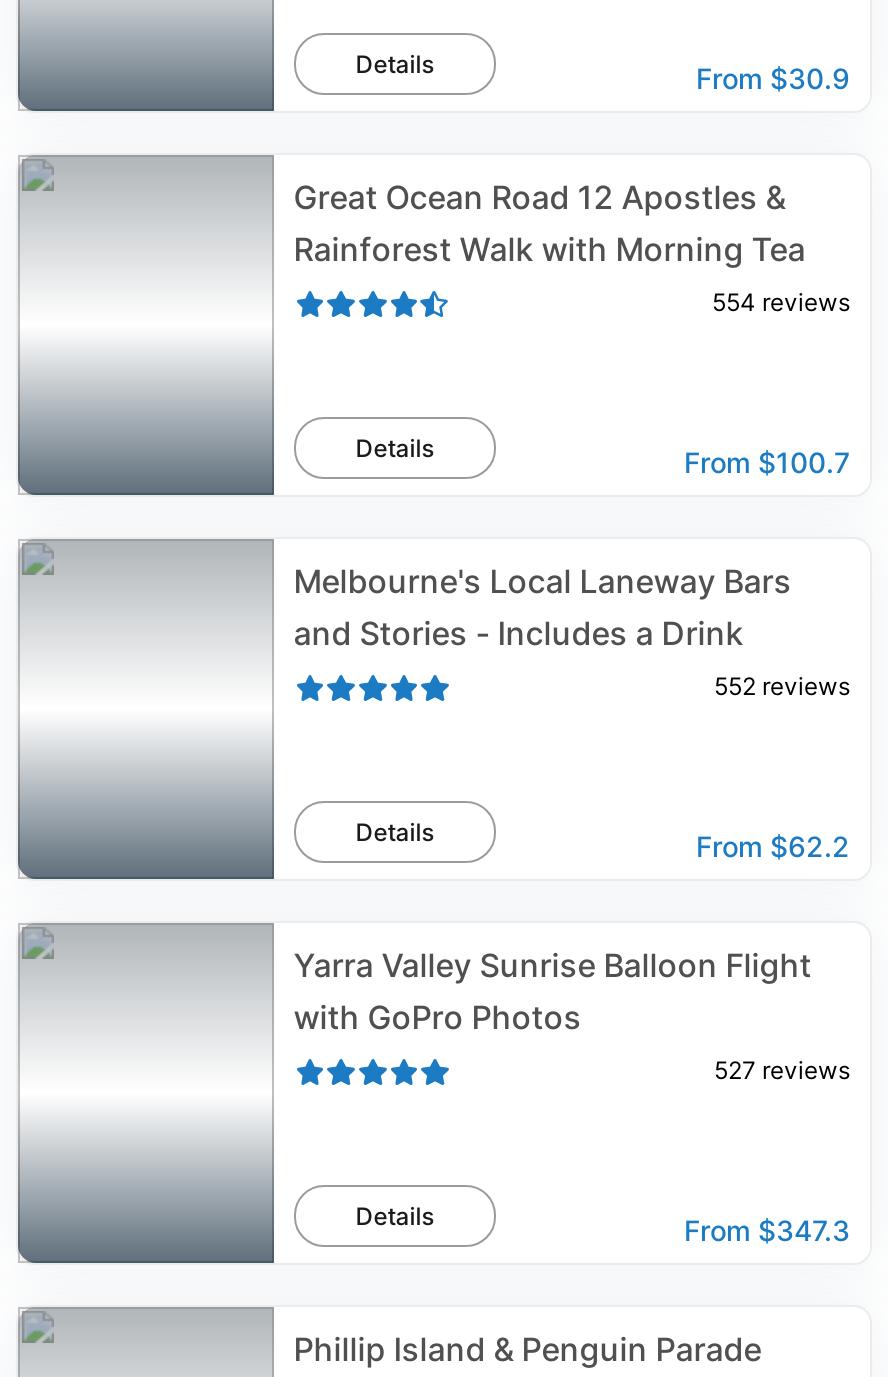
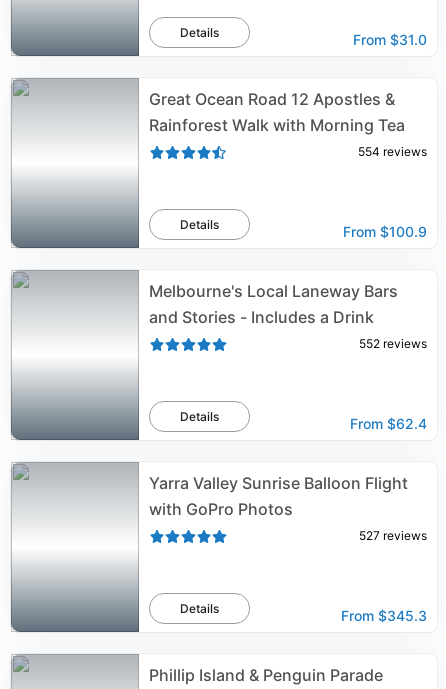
[696,61,850,95] From $30.9 -> [353,31,427,48] From $31.0
[684,445,850,479] From $100.7 -> [343,223,427,240] From $100.9
[696,829,850,863] From $62.2 -> [350,415,427,432] From $62.4
[684,1213,850,1247] From $347.3 -> [341,607,427,624] From $345.3

